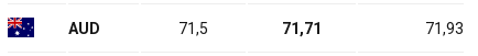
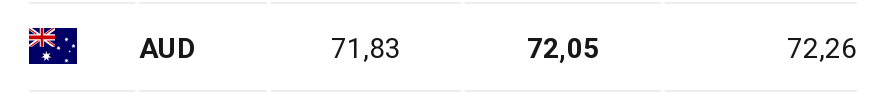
[178,19,208,37] 71,5 -> [331,31,401,63] 71,83
[282,19,322,37] 71,71 -> [527,31,599,63] 72,05
[425,19,464,37] 71,93 -> [787,31,857,63] 72,26

